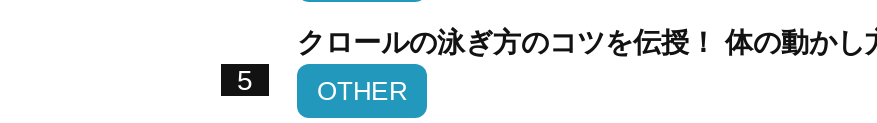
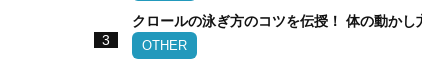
[237,64,253,96] 5 -> [102,32,110,48] 3

